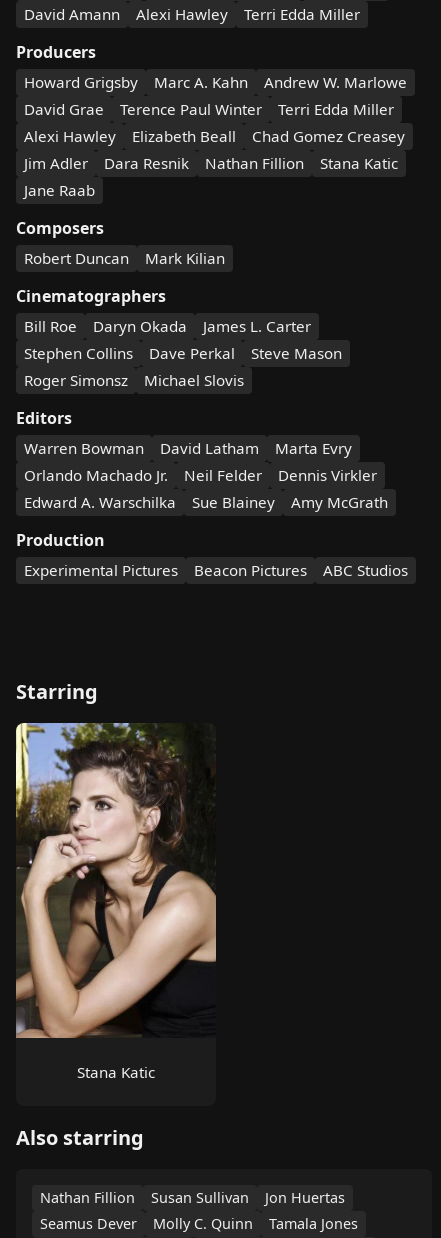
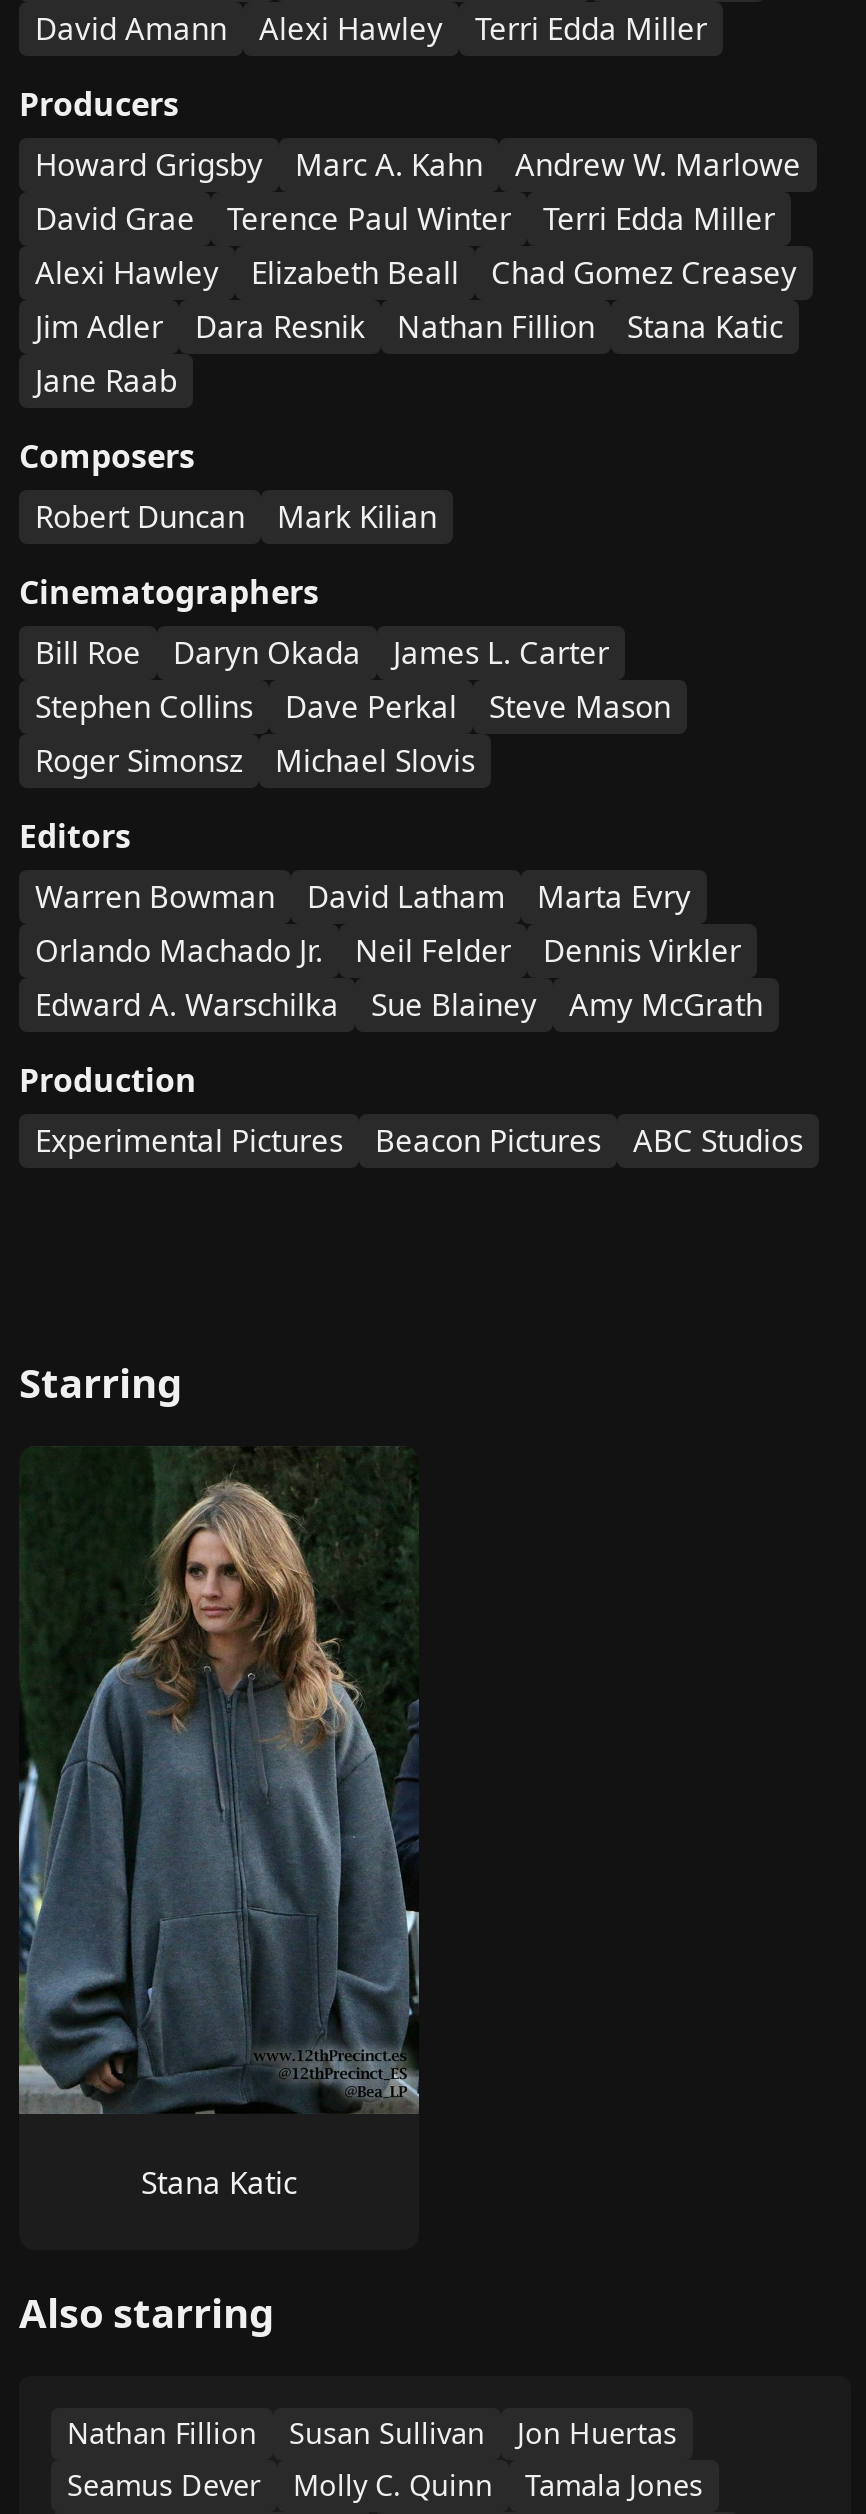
[15,722,217,1039] [image] -> [17,1446,421,2116] [image]

